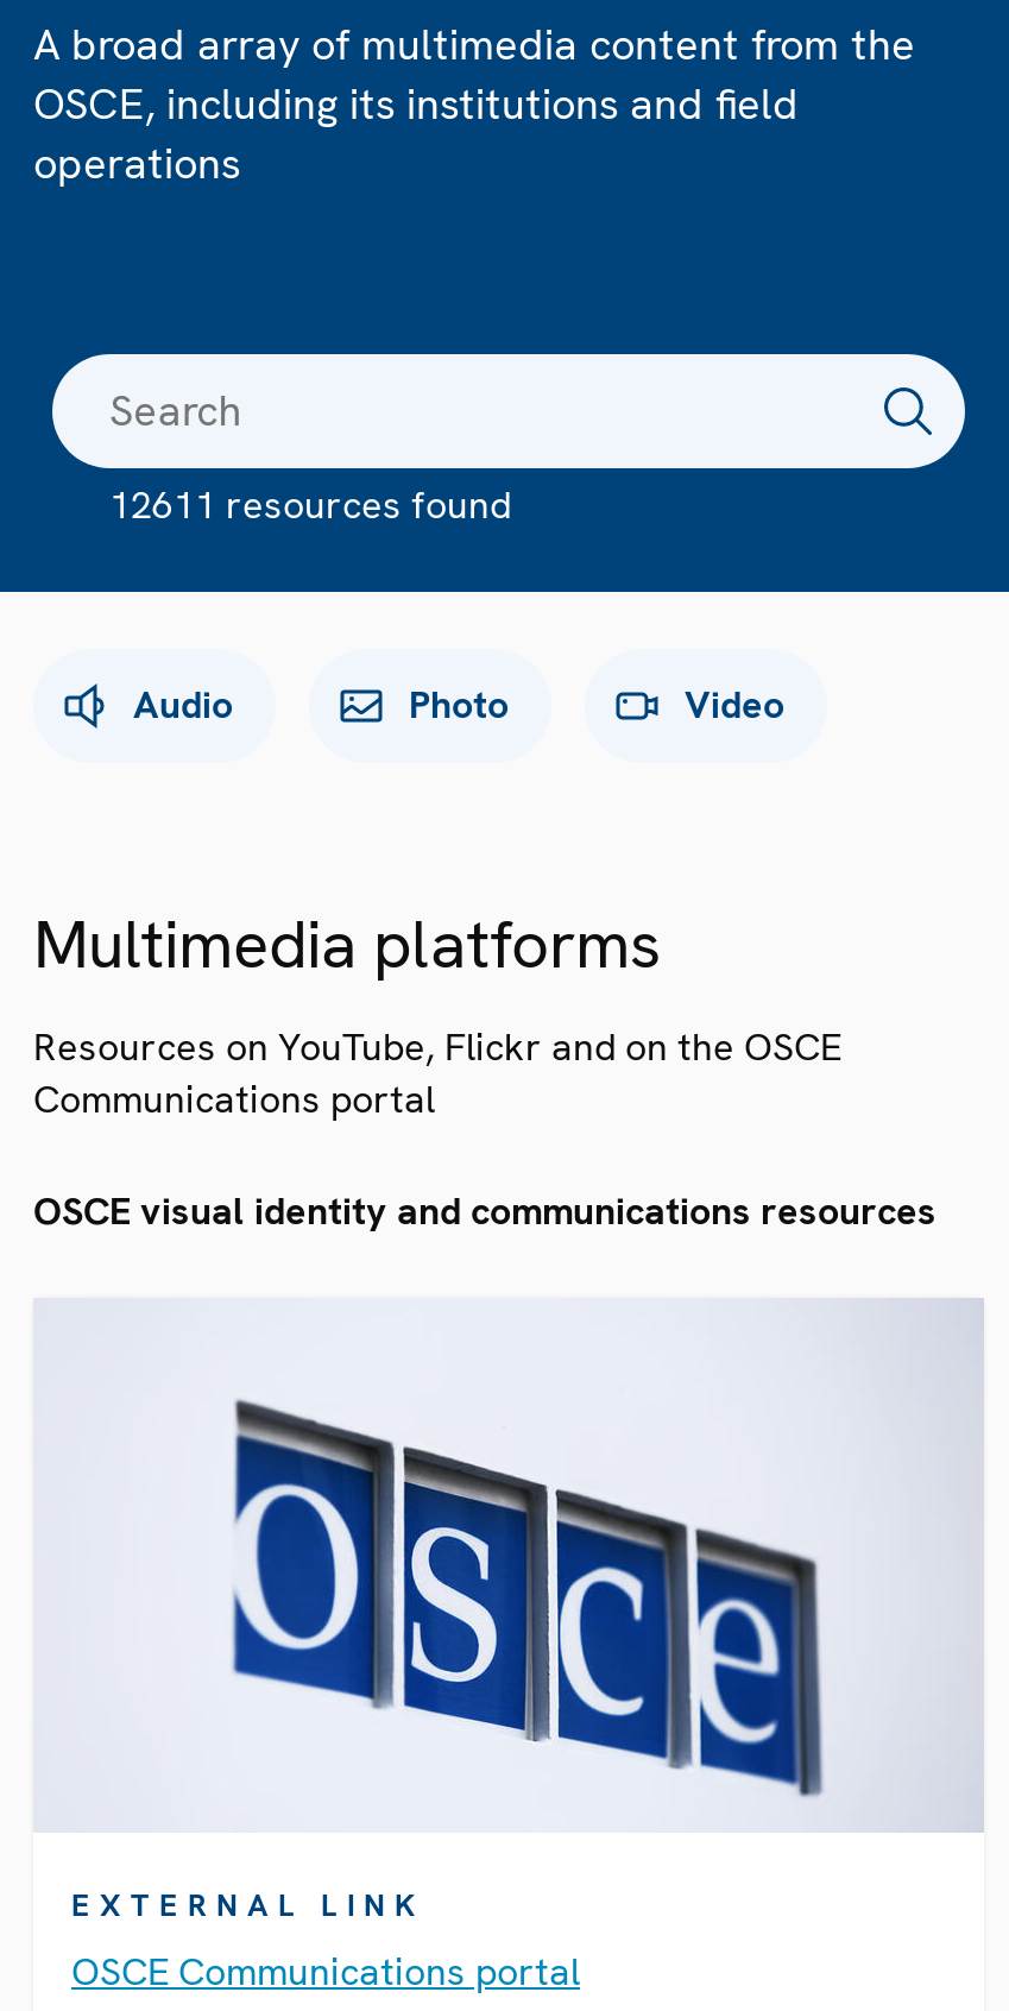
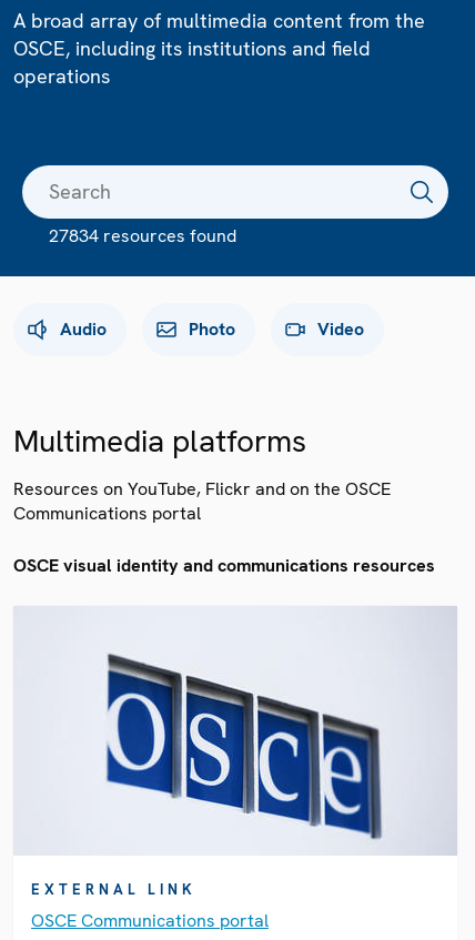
[109,479,511,529] 12611 resources found -> [49,224,236,247] 27834 resources found

